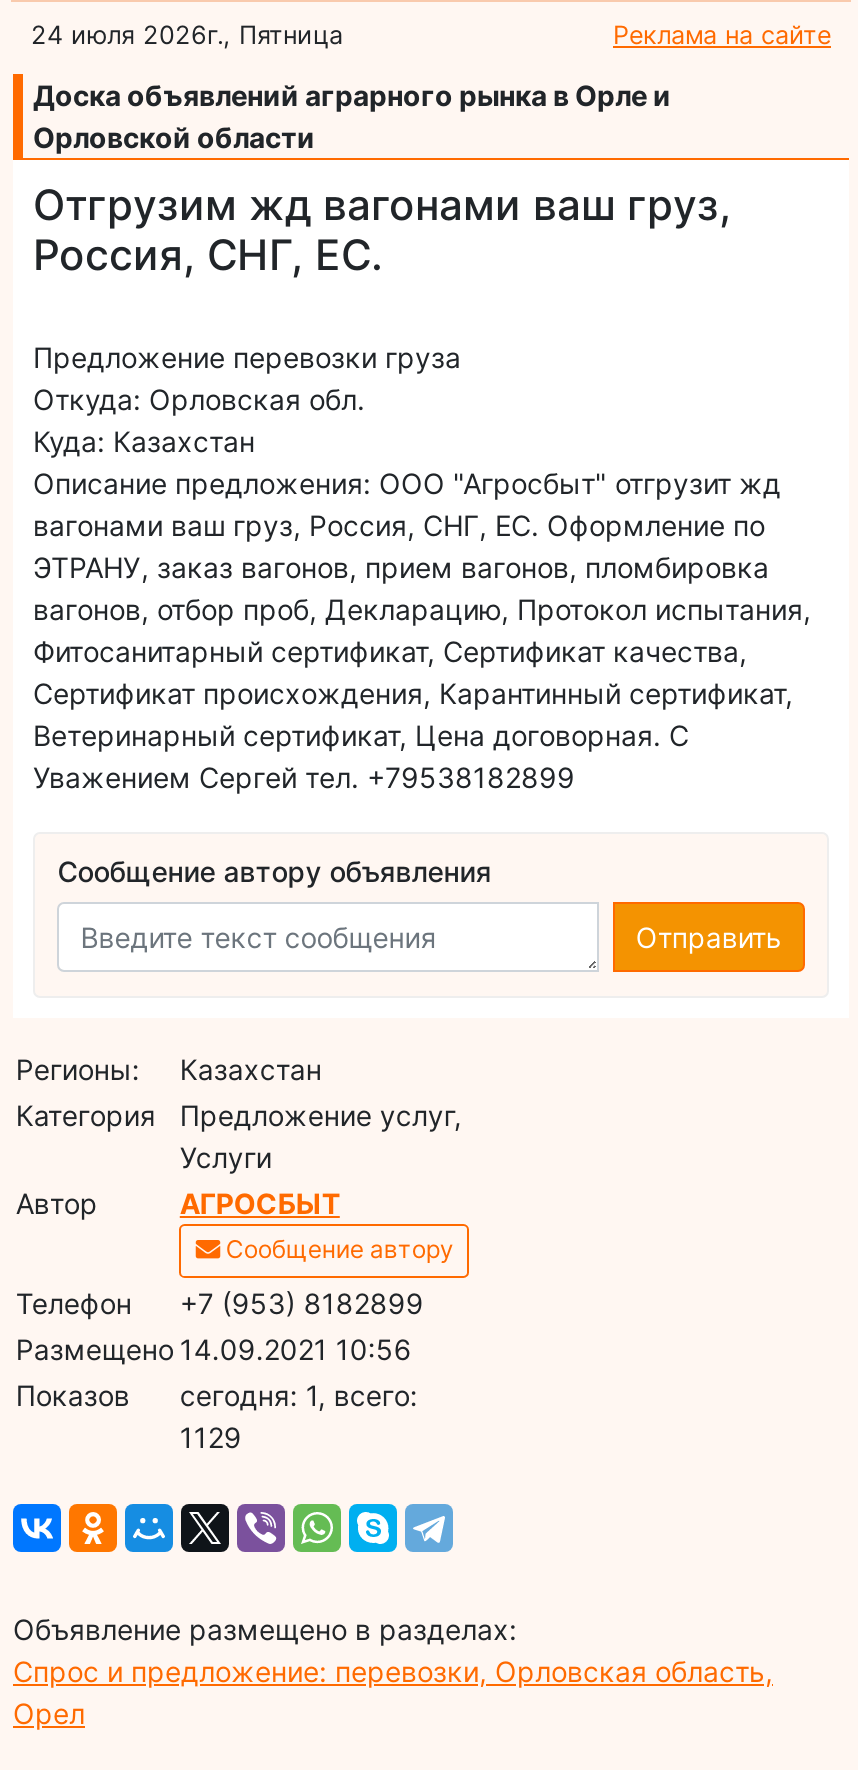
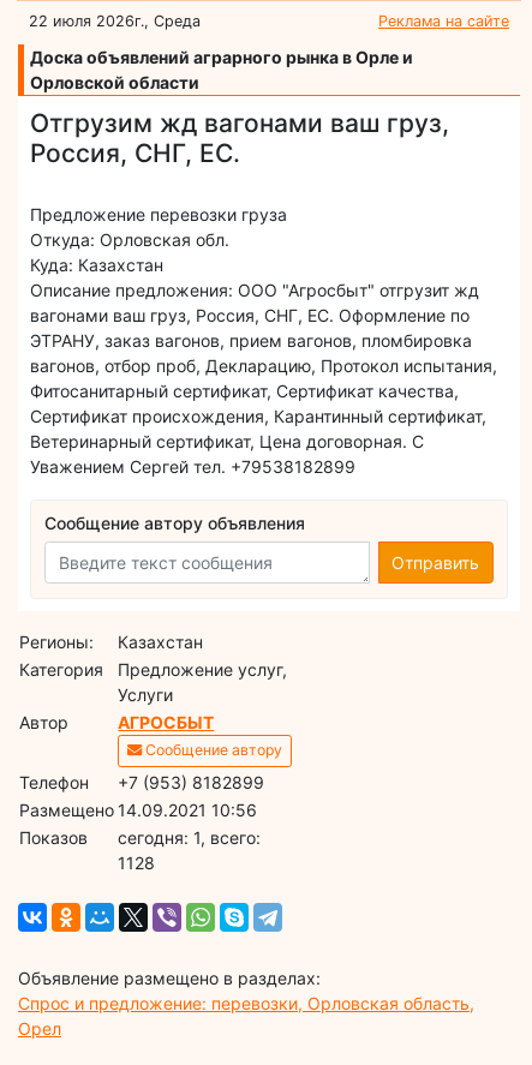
[31,19,343,49] 24 июля 2026г., Пятница -> [29,12,201,30] 22 июля 2026г., Среда
[180,1419,242,1453] 1129 -> [118,852,155,872] 1128

